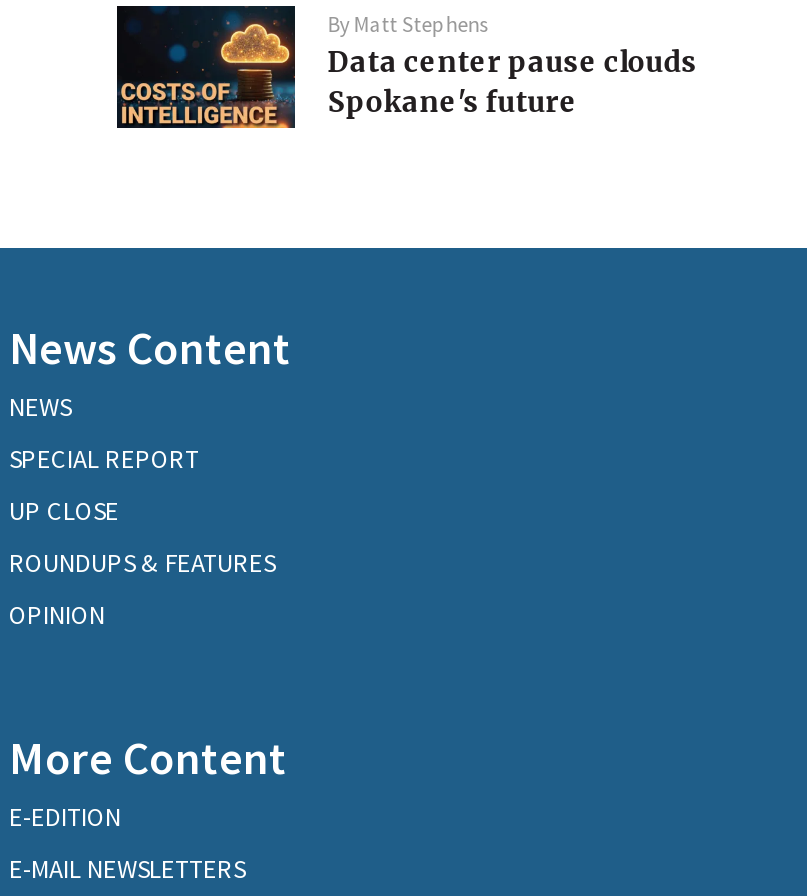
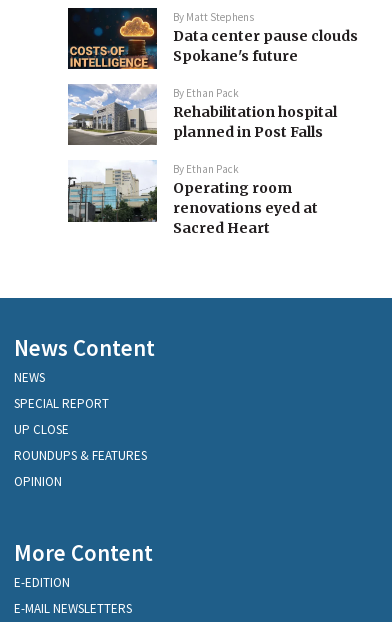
none -> [67,83,337,237] [image] | By Ethan Pack | Rehabilitation hospital | planned in Post Falls | By Ethan Pack | Operating room | renovations eyed at | Sacred Heart
none -> [67,160,158,238] [image]

